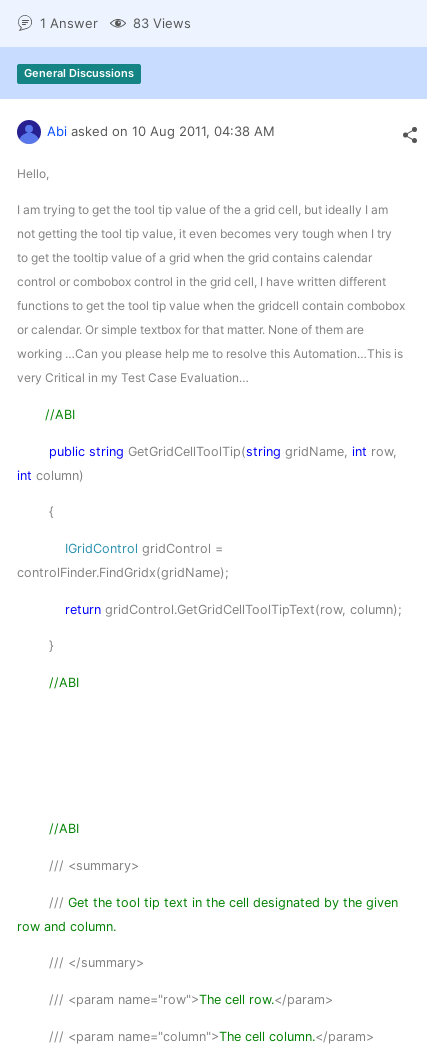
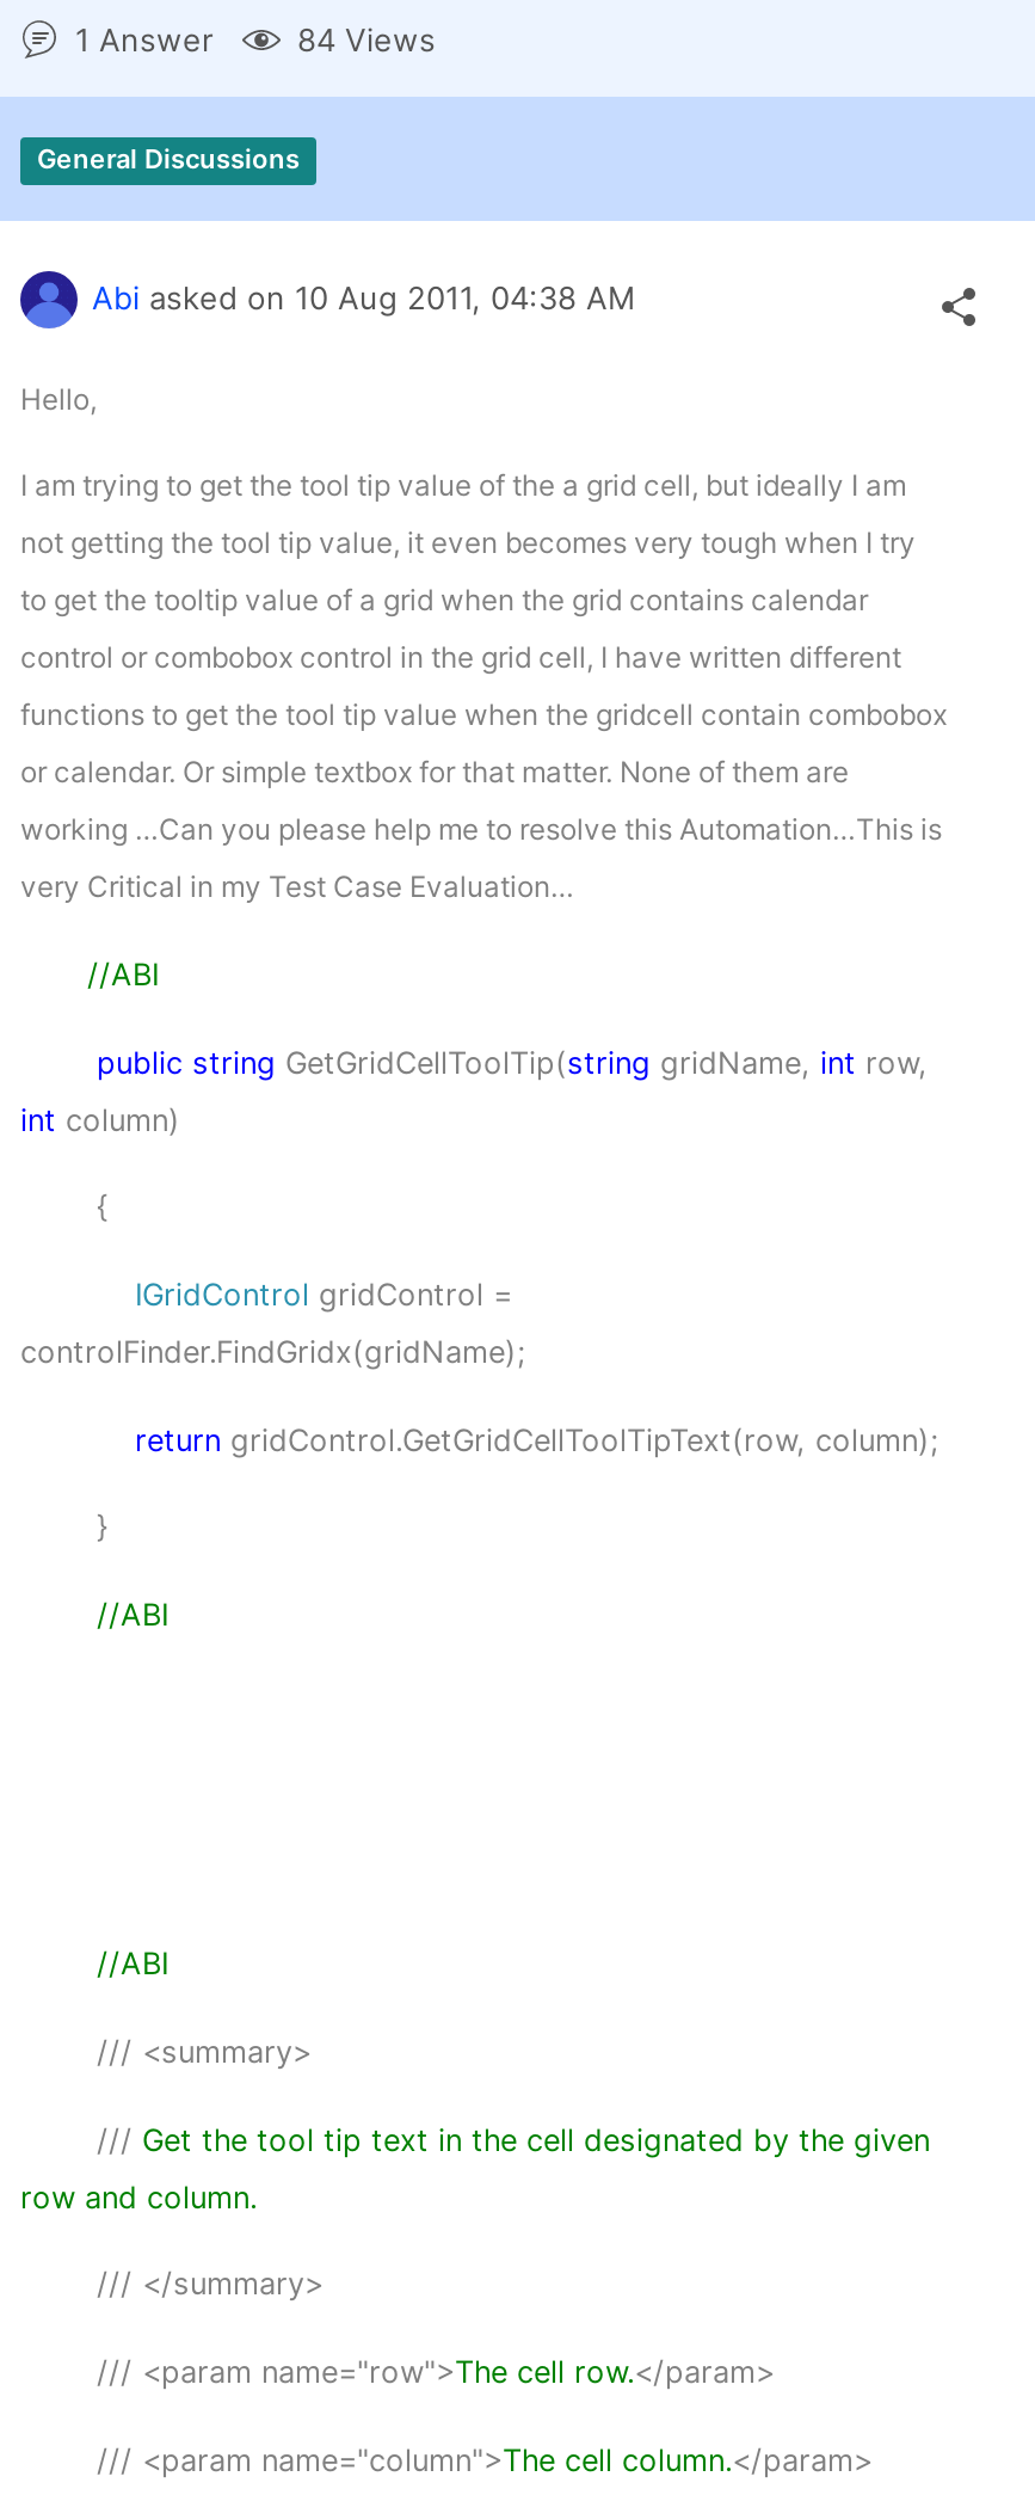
[133,15,191,31] 83 Views -> [297,21,436,60] 84 Views

